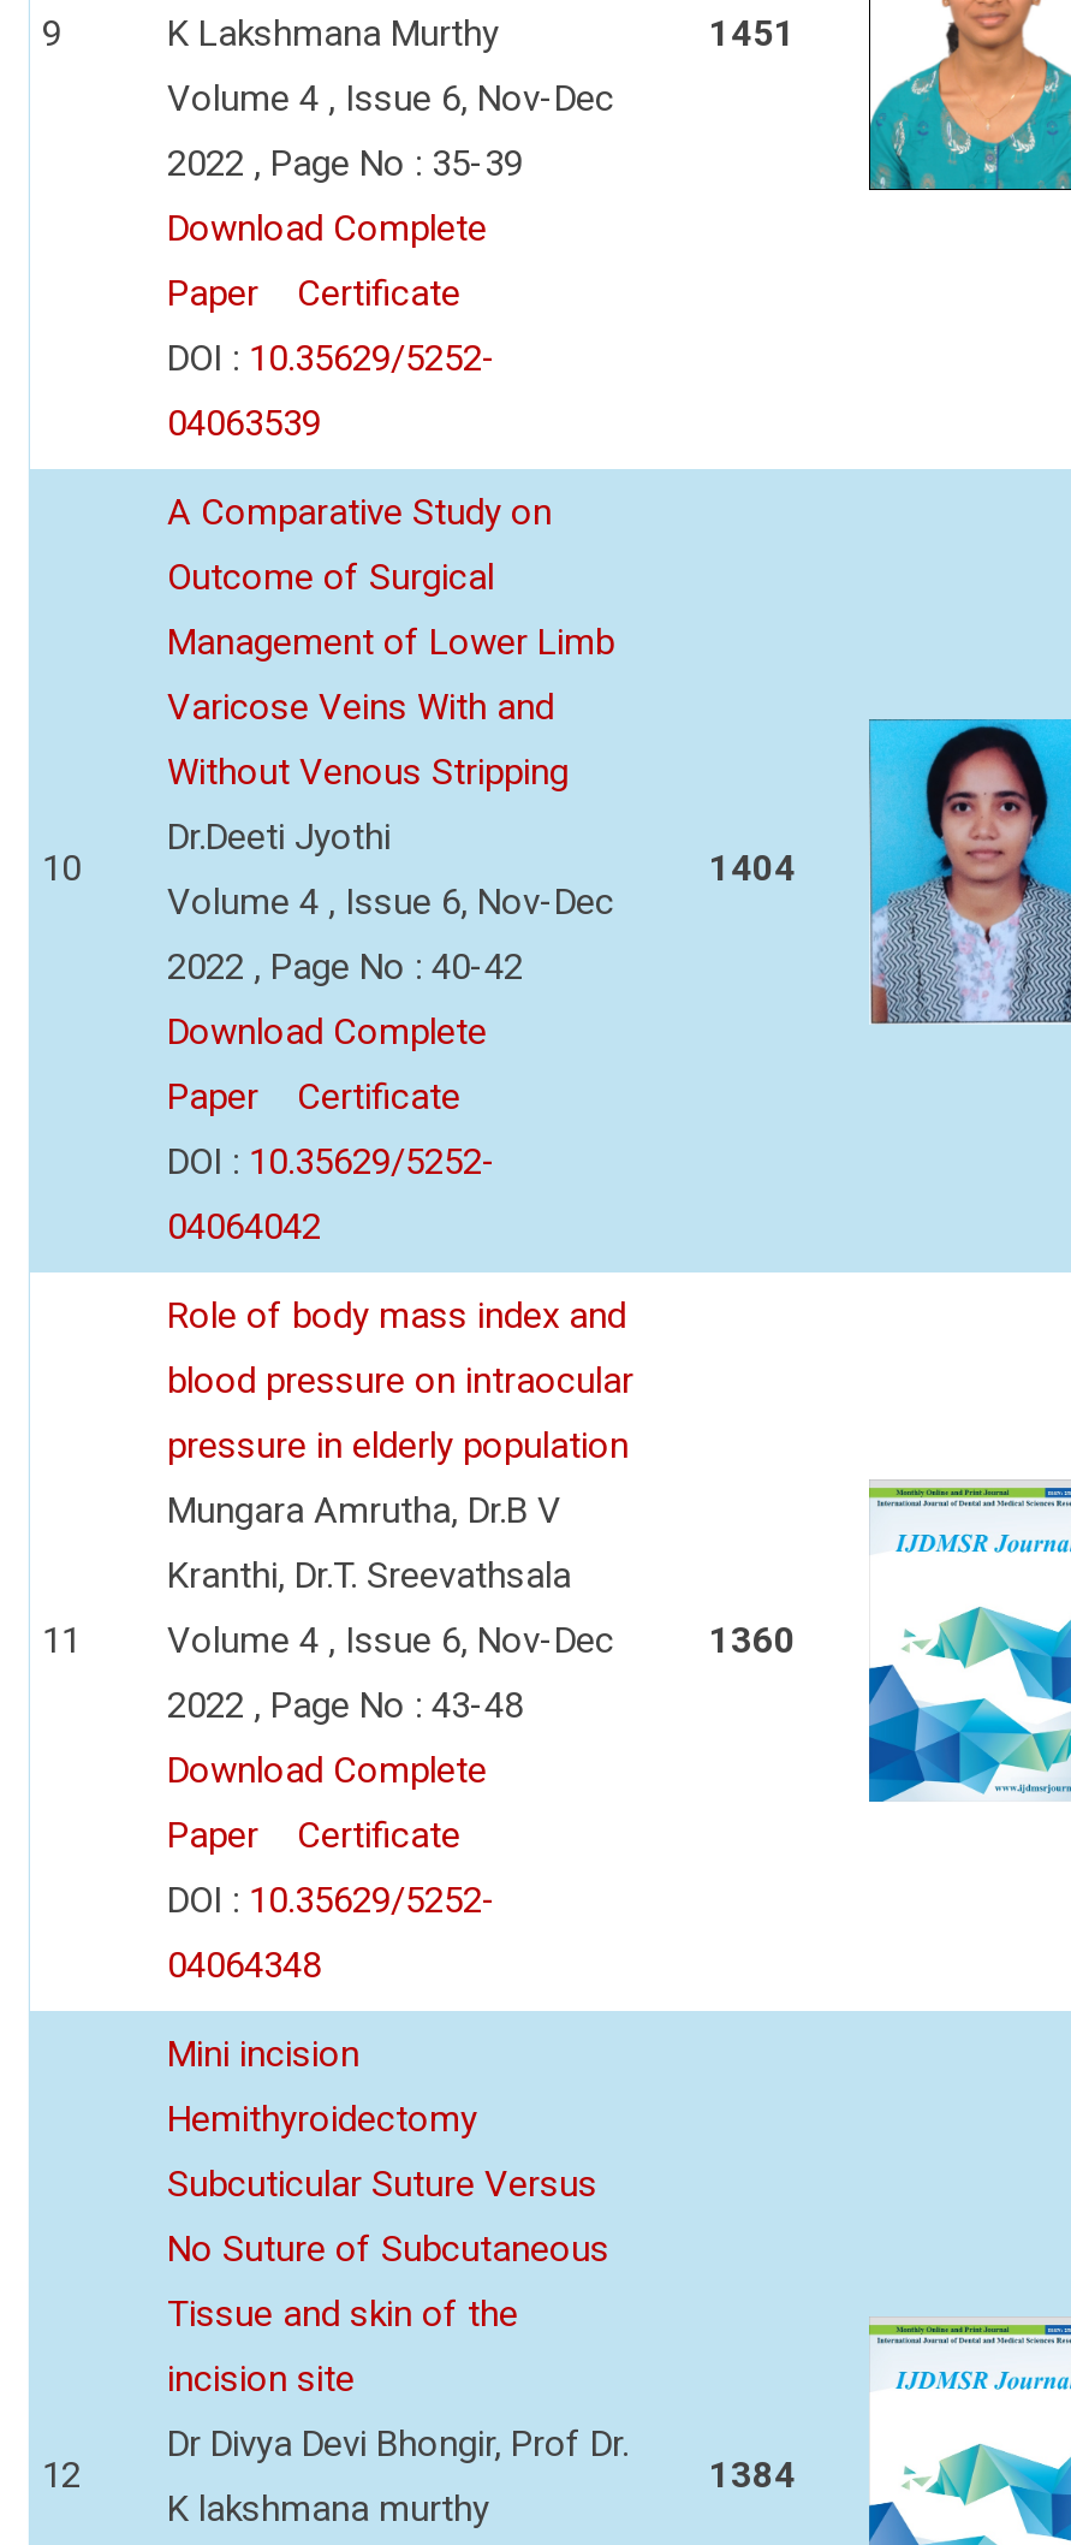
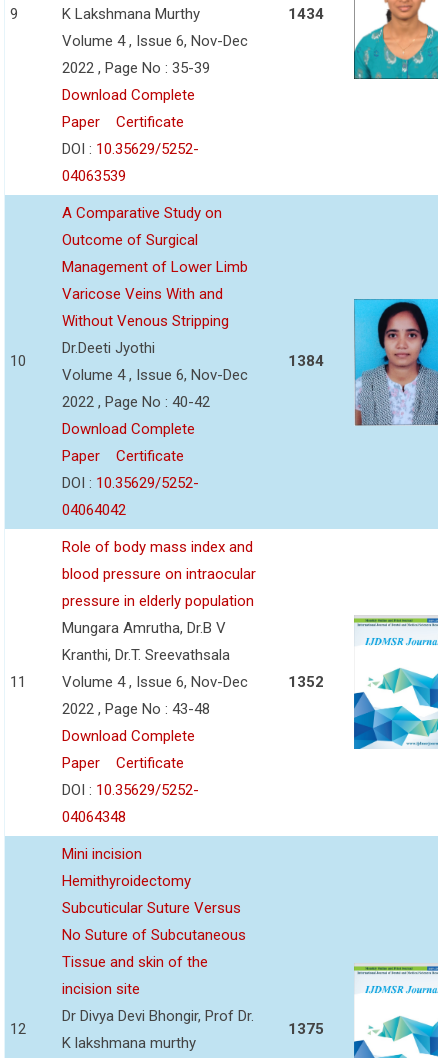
[709,13,796,56] 1451 -> [287,5,323,23] 1434
[709,848,796,891] 1404 -> [287,352,323,370] 1384
[709,1620,796,1663] 1360 -> [287,673,323,691] 1352
[709,2455,796,2498] 1384 -> [287,1020,323,1038] 1375

